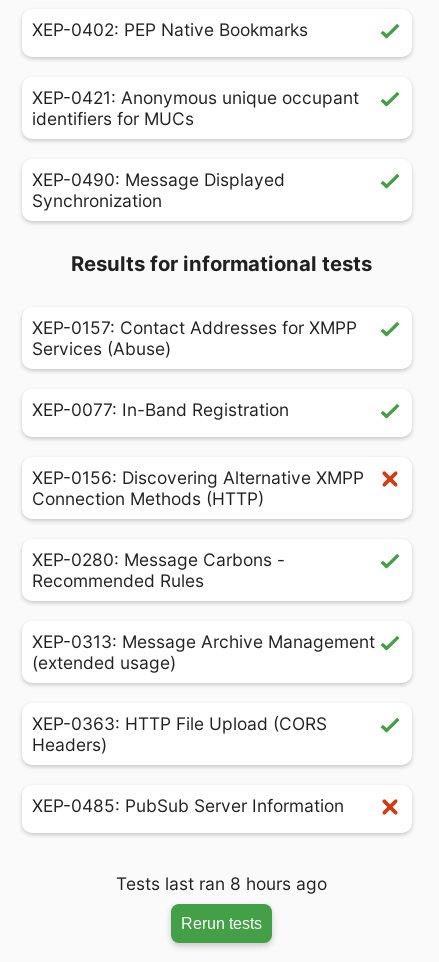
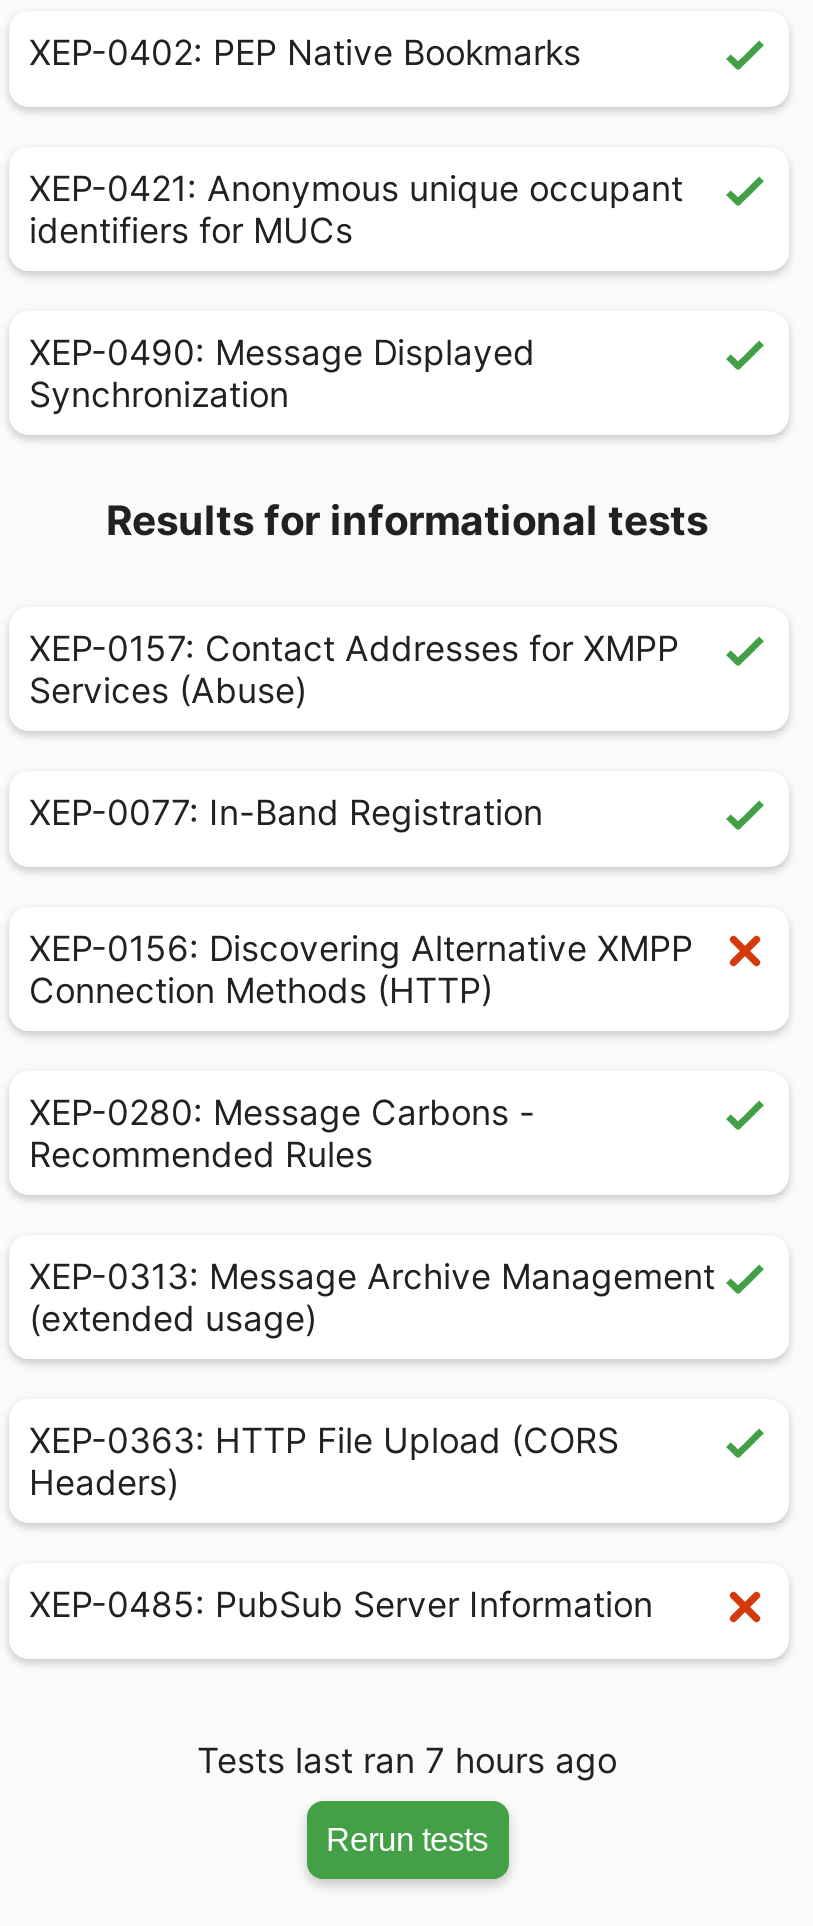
[115,873,326,894] Tests last ran 8 hours ago -> [197,1738,617,1780] Tests last ran 7 hours ago

